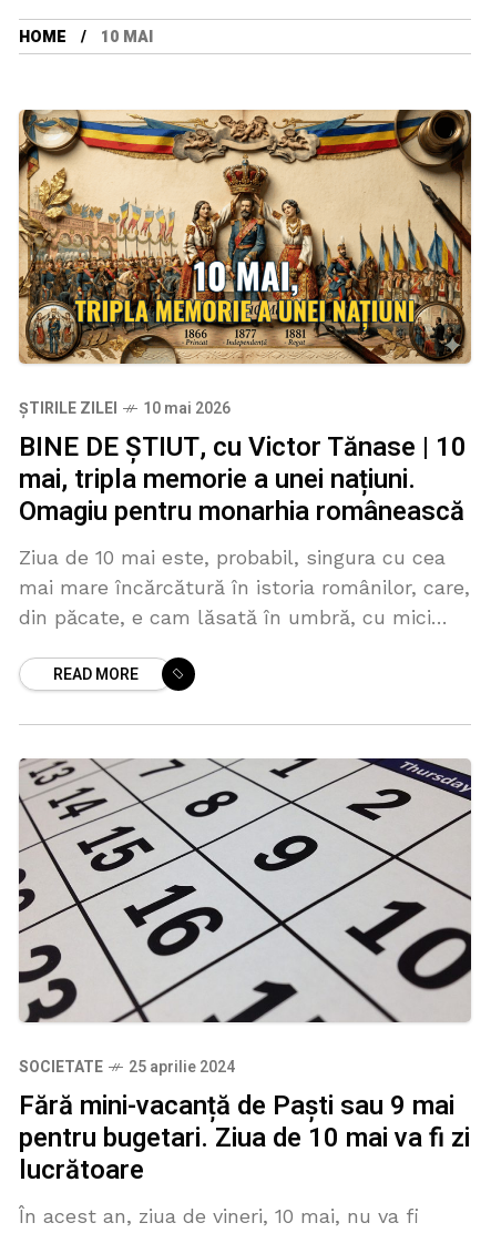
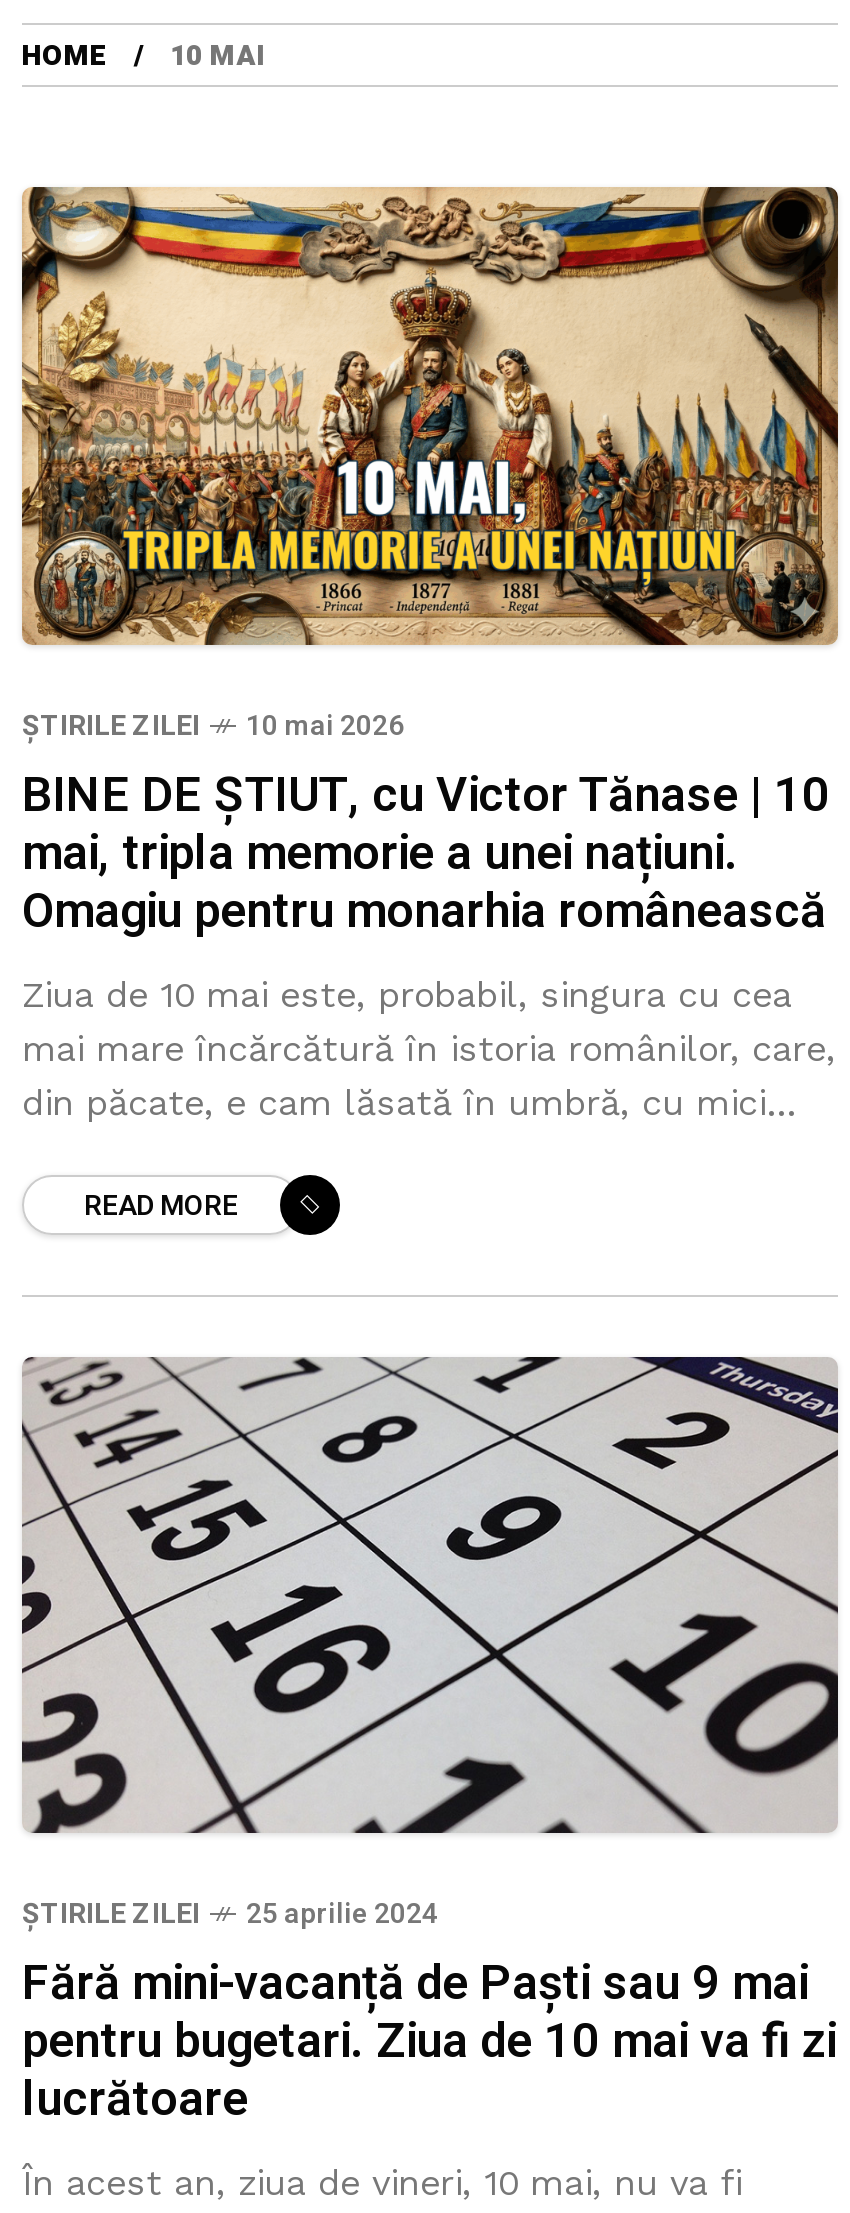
[19,1056,103,1079] SOCIETATE -> [22,1894,200,1936] ȘTIRILE ZILEI

